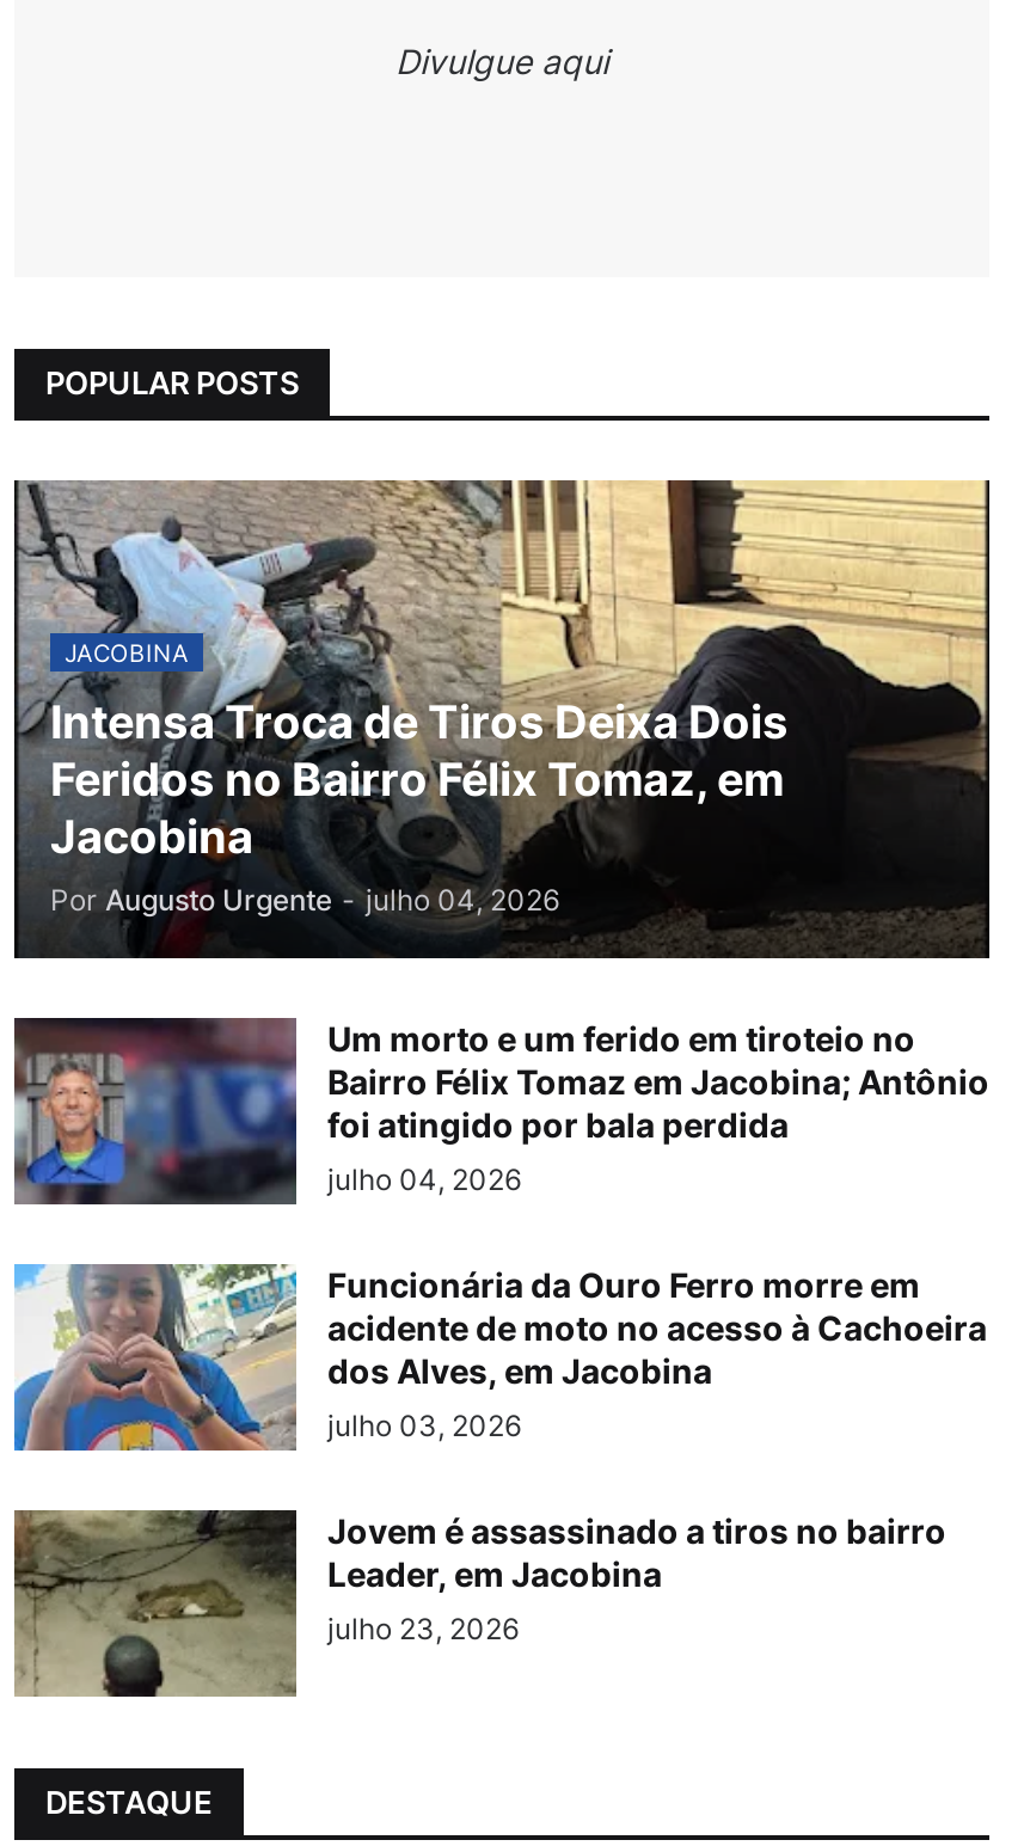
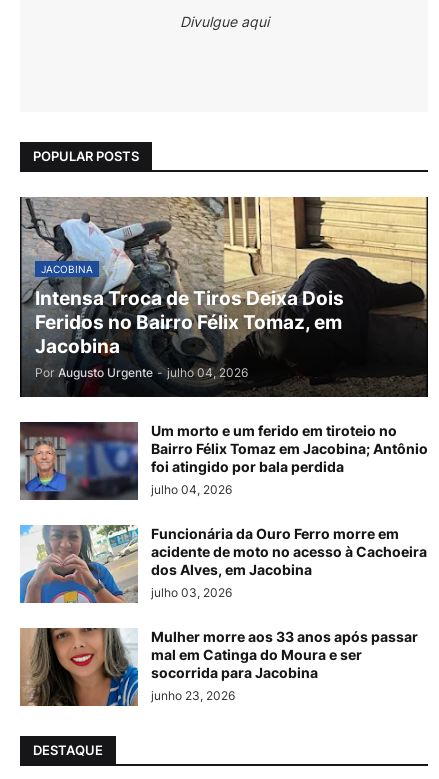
[12,1508,946,1699] [image] | Jovem é assassinado a tiros no bairro | Leader, em Jacobina | julho 23, 2026 -> [19,628,418,707] [image] | Mulher morre aos 33 anos após passar | mal em Catinga do Moura e ser | socorrida para Jacobina | junho 23, 2026

